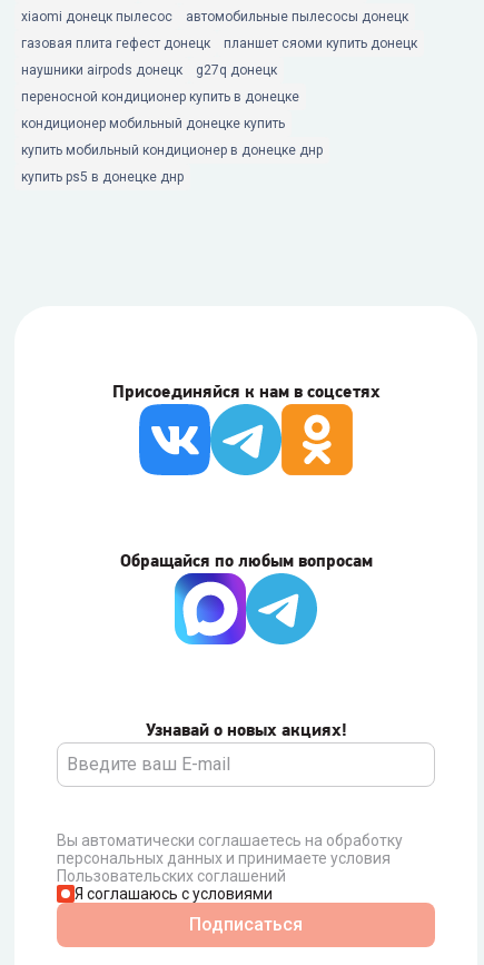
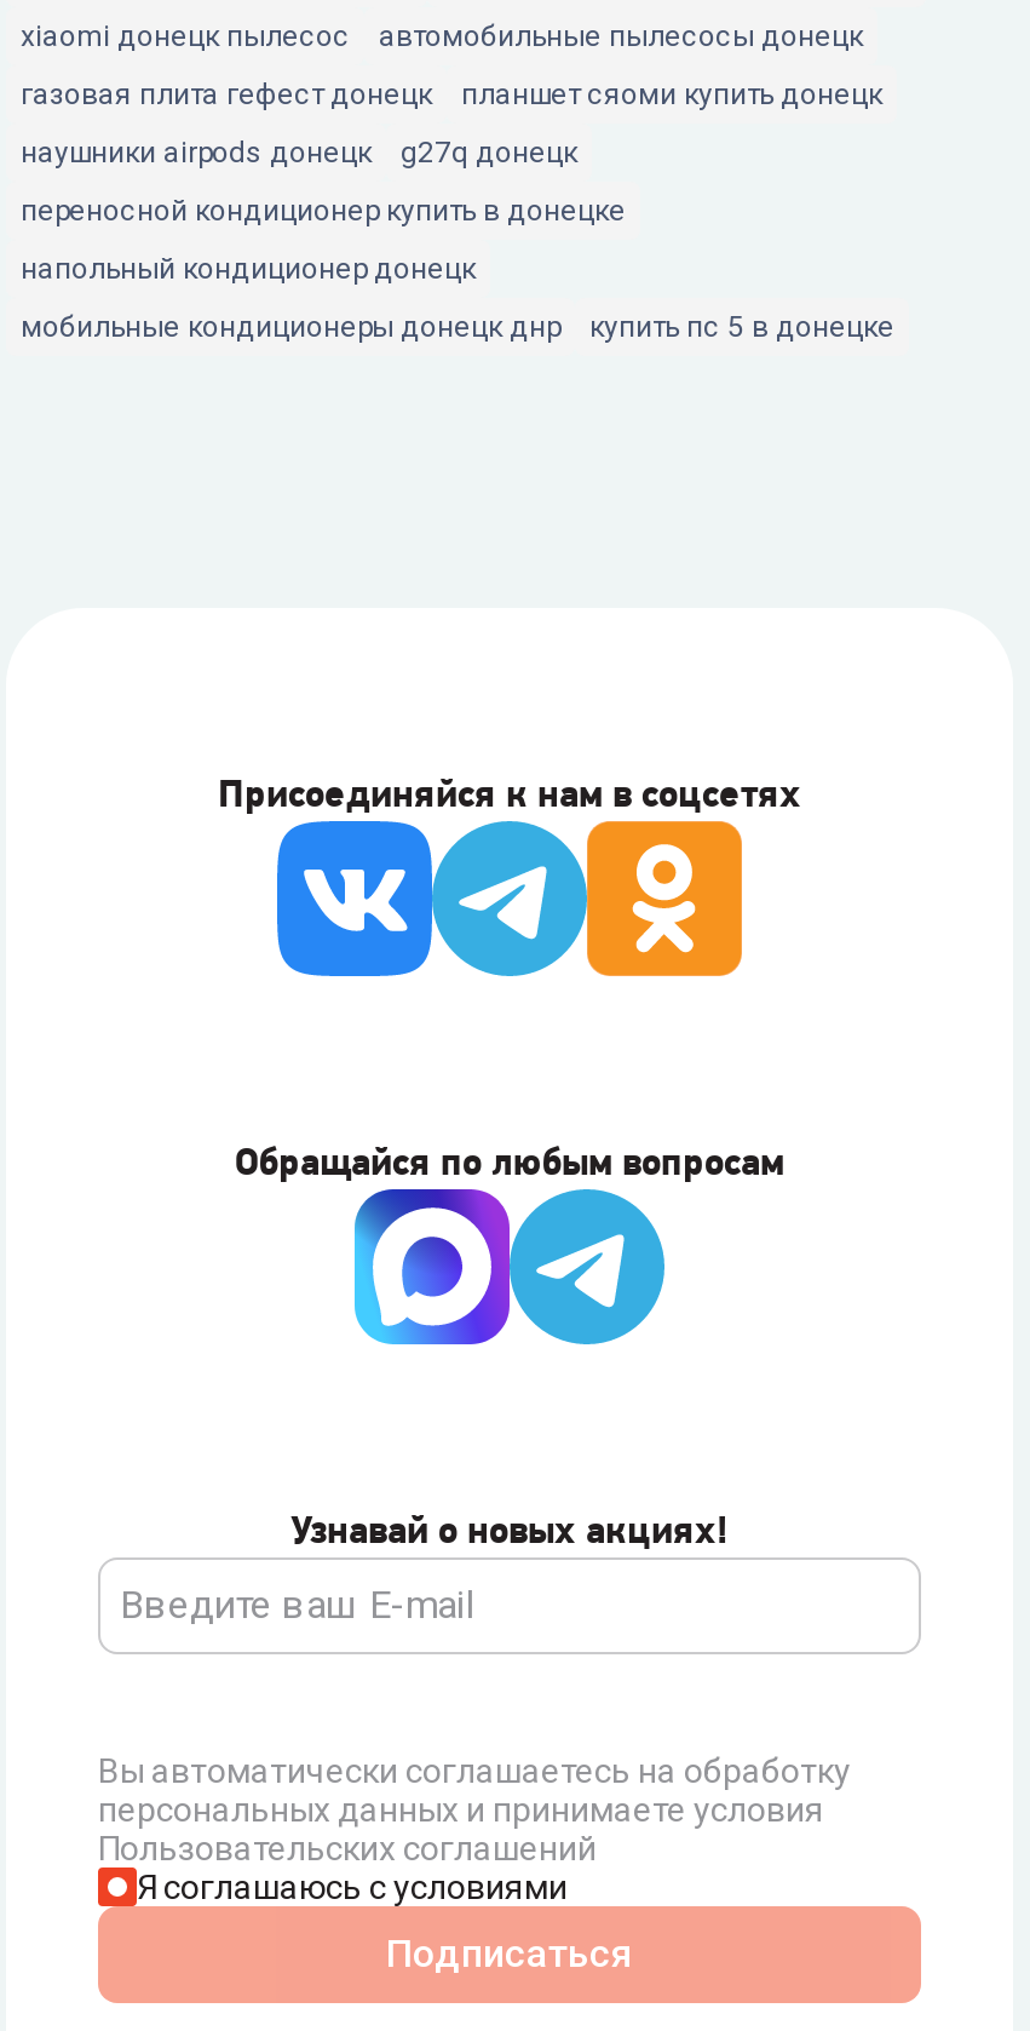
[21,116,323,185] кондиционер мобильный донецке купить | купить мобильный кондиционер в донецке днр | купить ps5 в донецке днр -> [21,252,894,344] напольный кондиционер донецк | мобильные кондиционеры донецк днр | купить пс 5 в донецке

